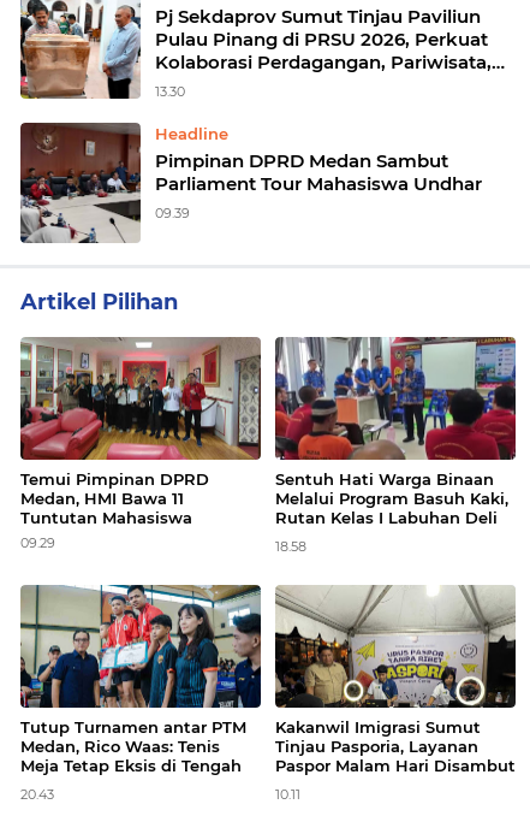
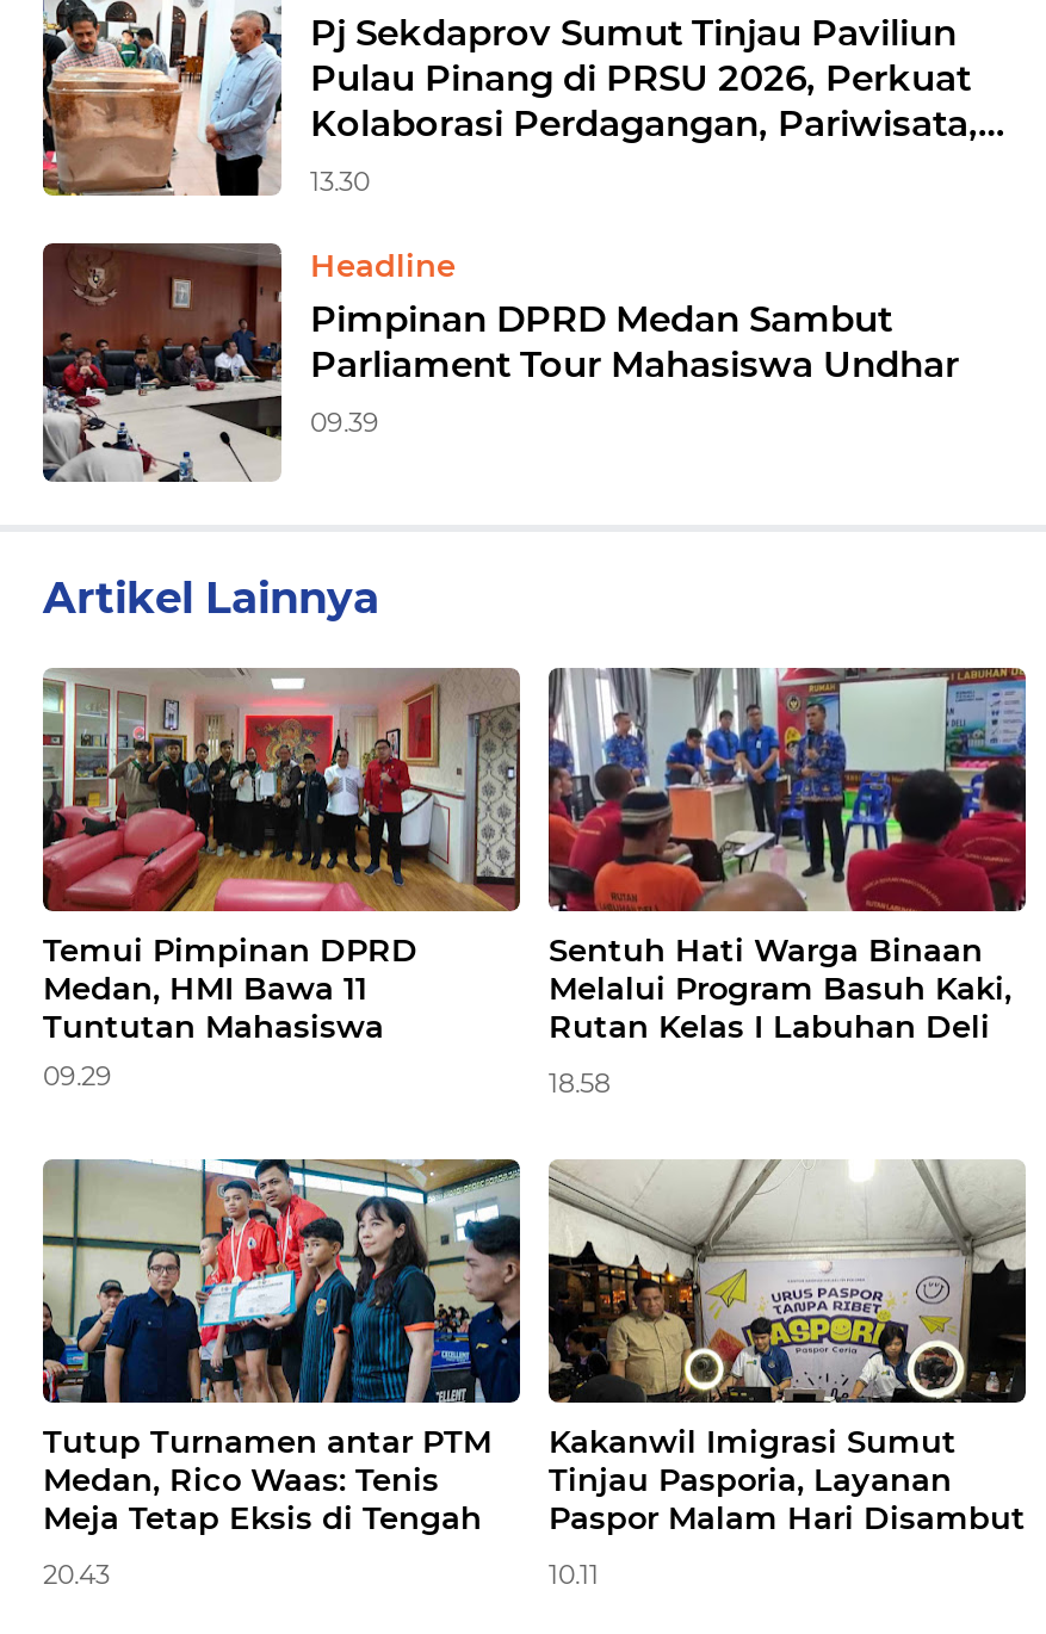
[20,289,178,315] Artikel Pilihan -> [43,572,379,625] Artikel Lainnya

